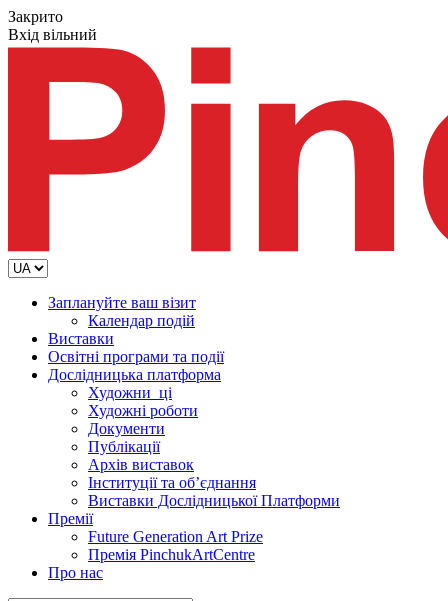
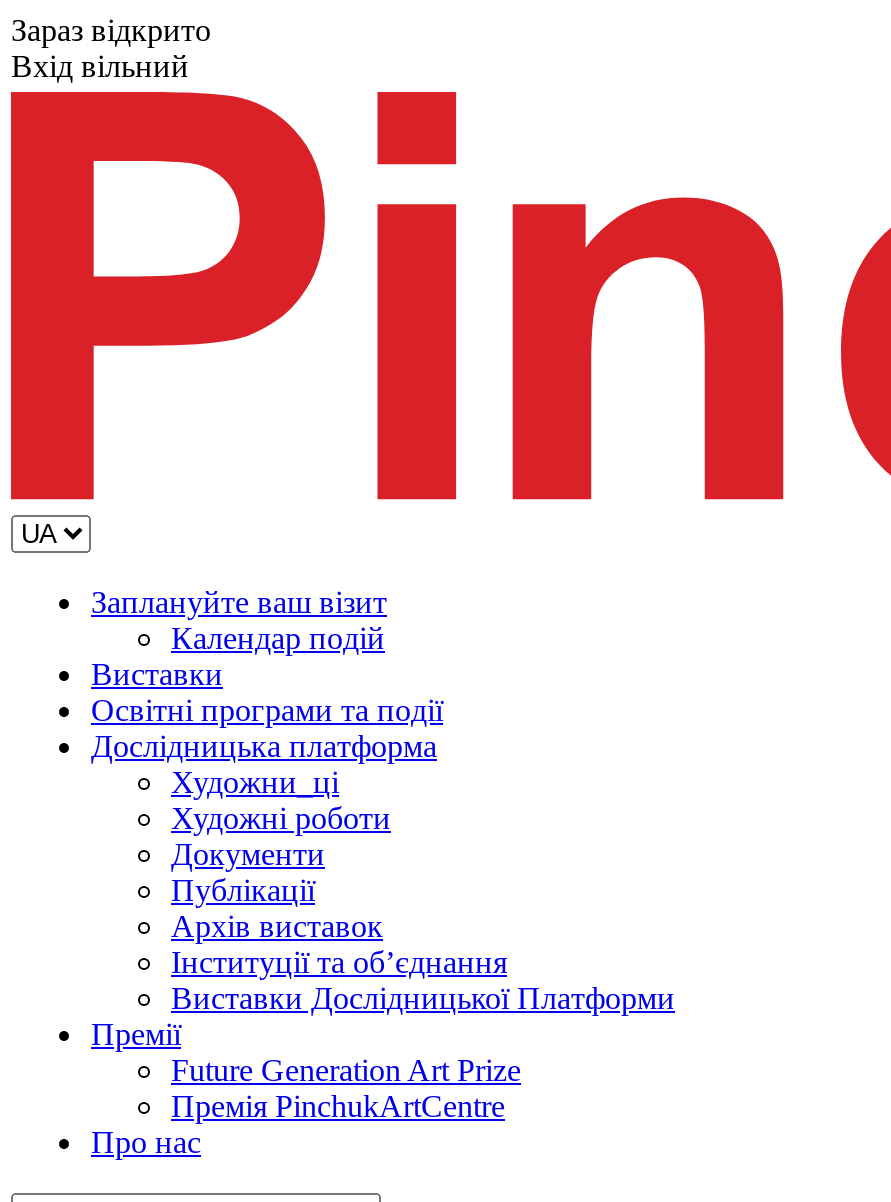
[8,8,63,25] Закрито -> [11,13,211,47] Зараз відкрито

